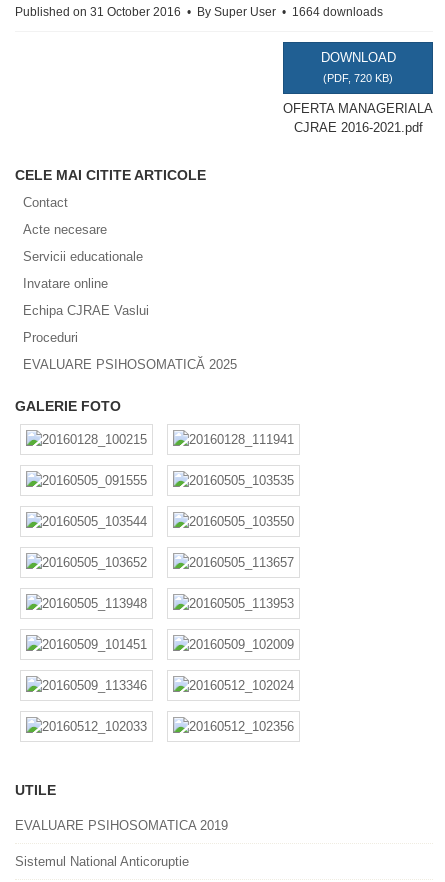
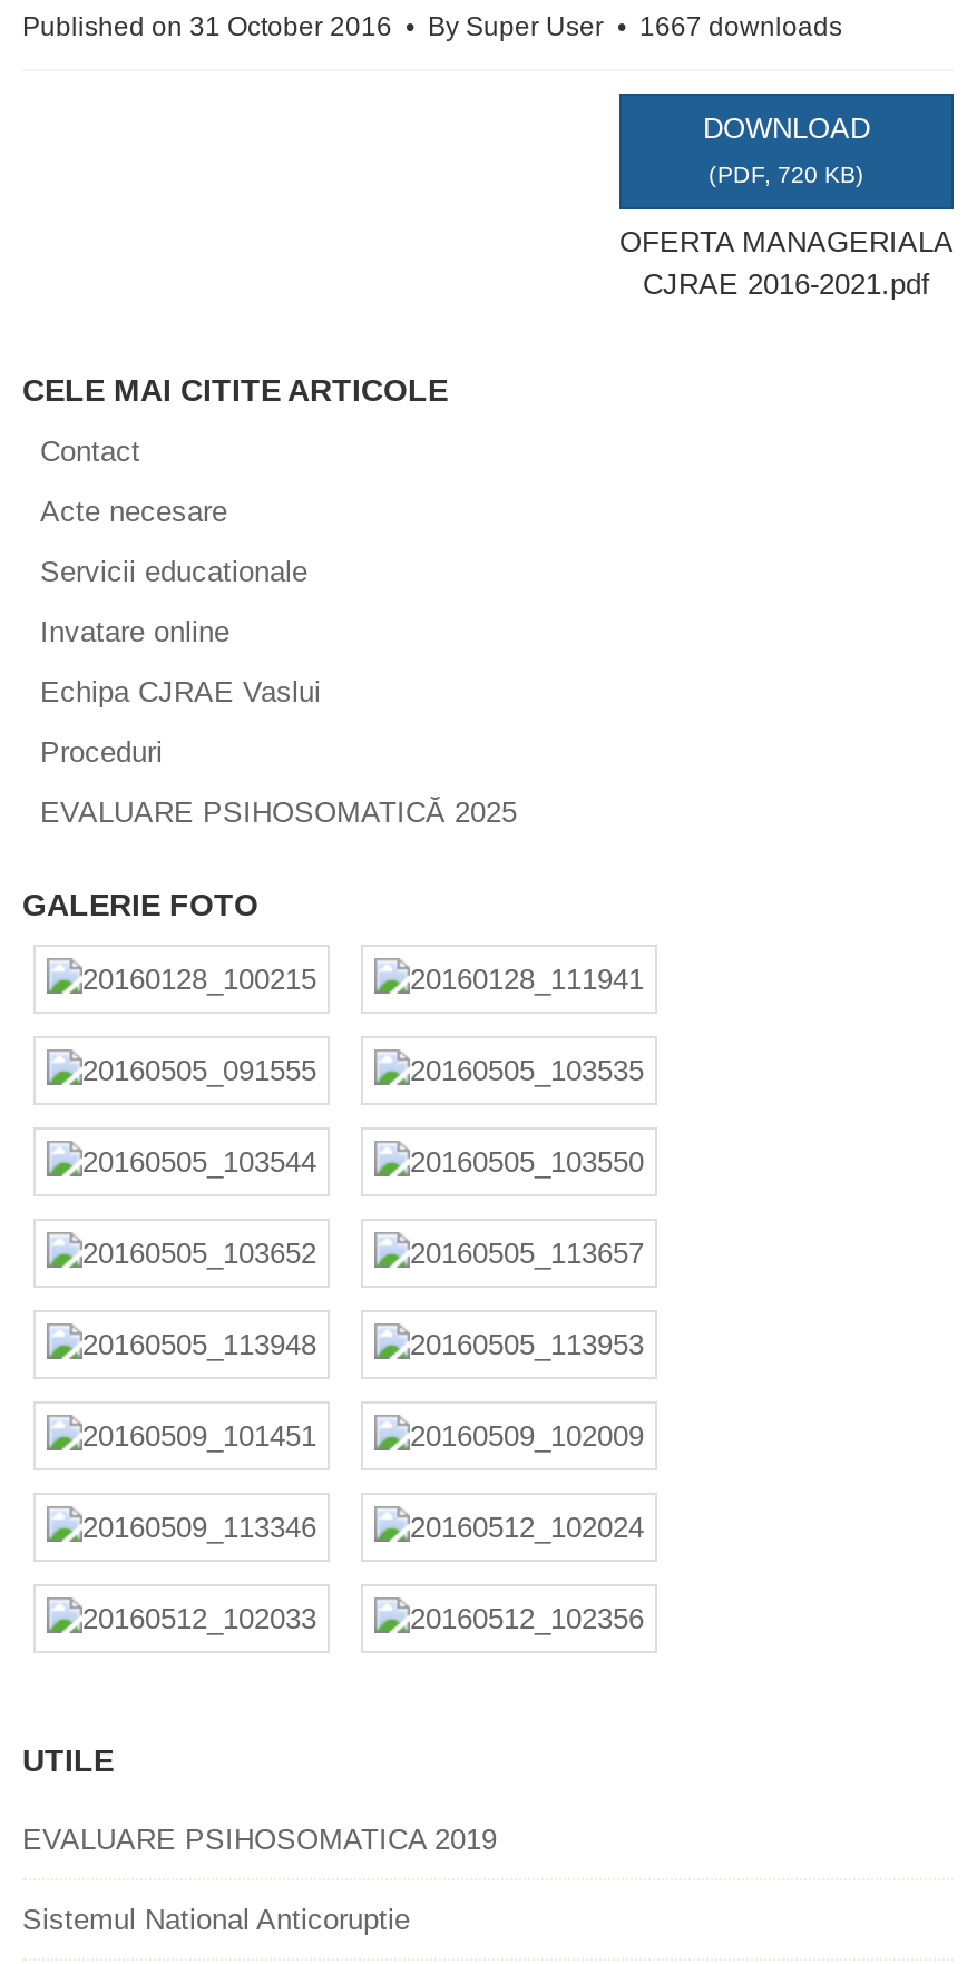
[15,5,383,19] Published on 31 October 2016 By Super User 1664 downloads -> [22,10,842,41] Published on 31 October 2016 By Super User 1667 downloads

